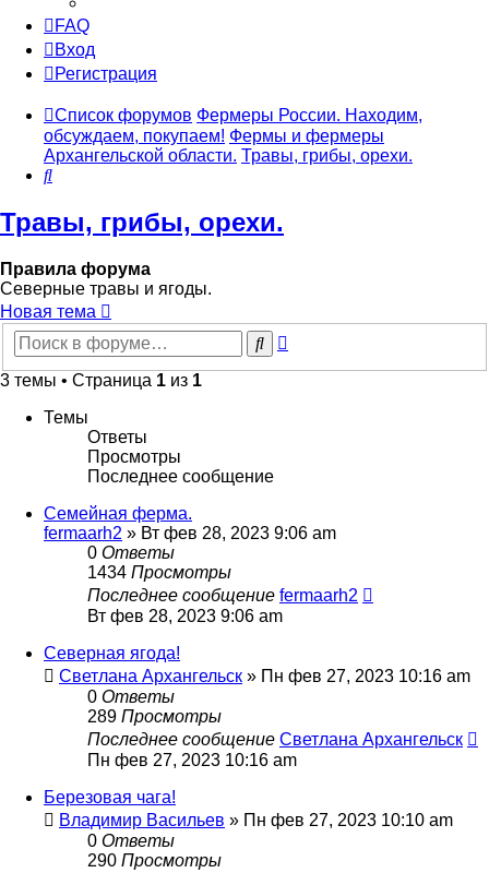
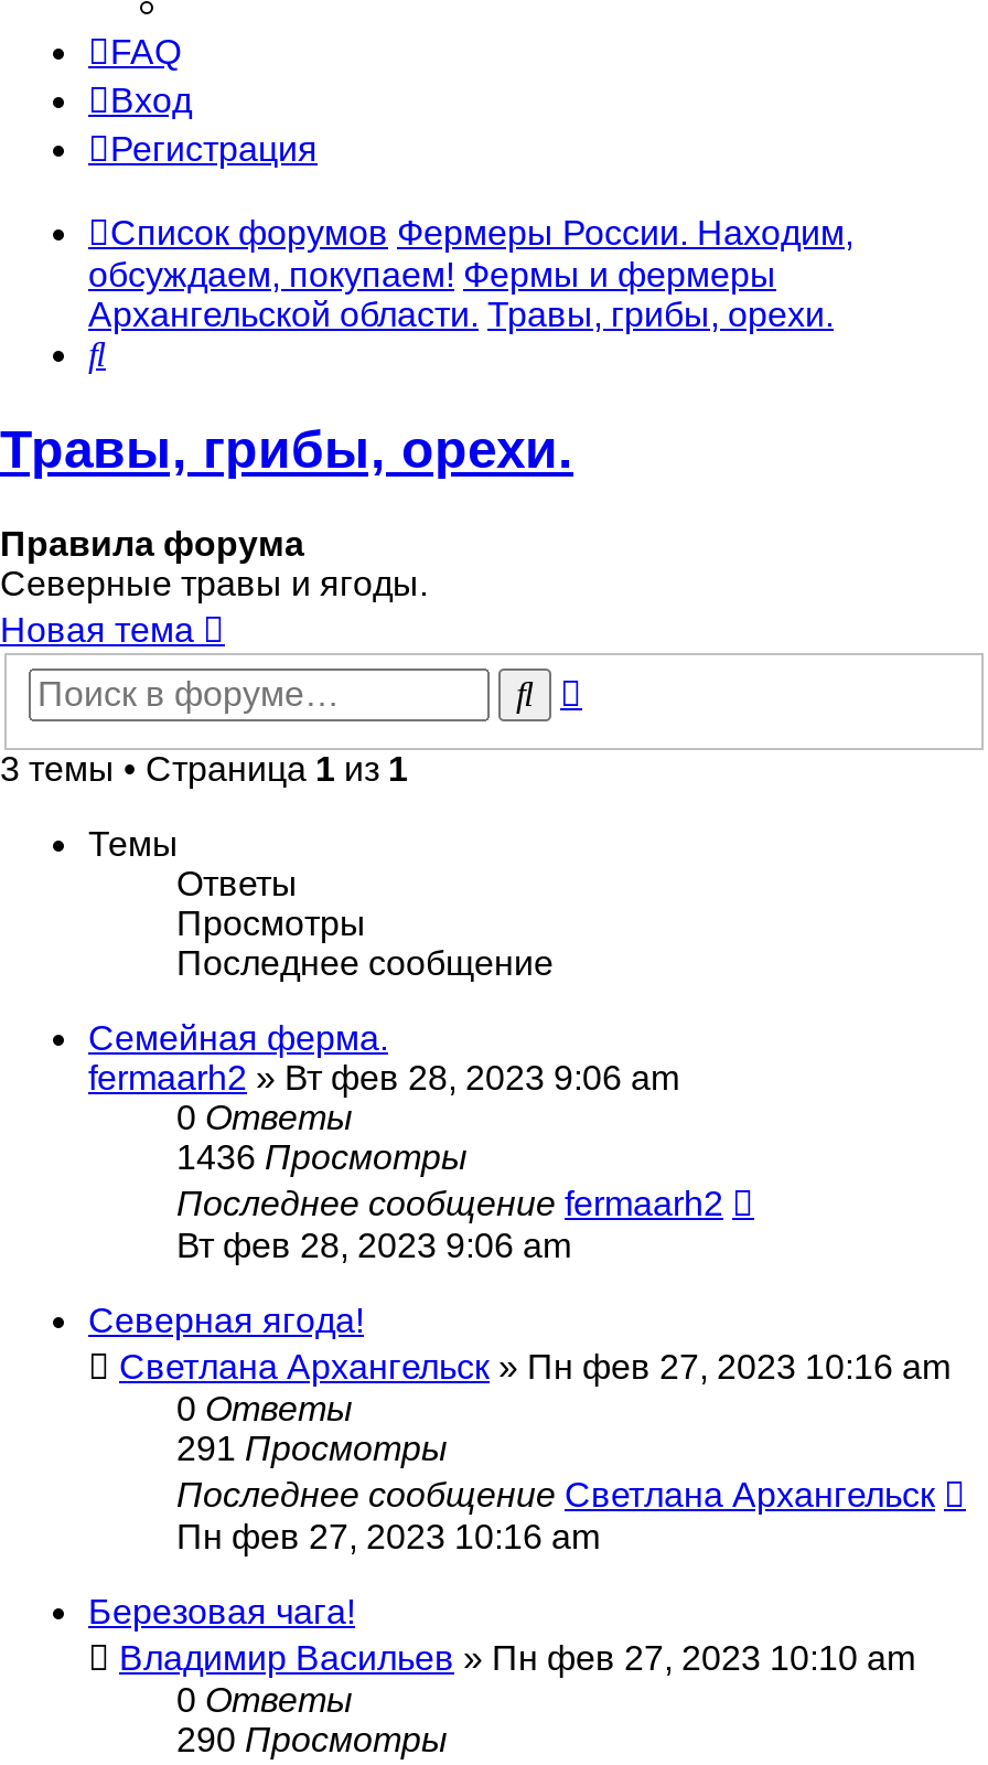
[87,563,231,582] 1434 Просмотры -> [176,1138,468,1176] 1436 Просмотры
[87,707,222,726] 289 Просмотры -> [176,1429,448,1467] 291 Просмотры

